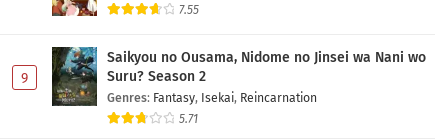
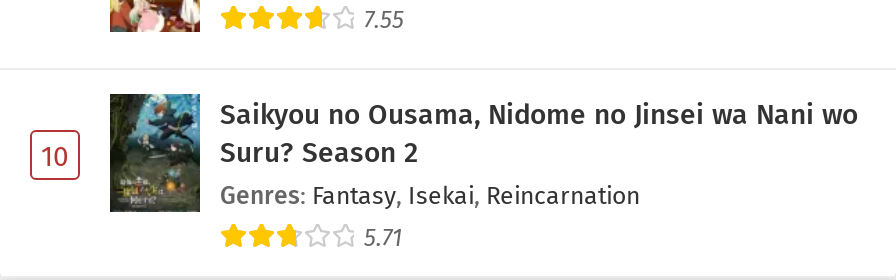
[21,70,28,87] 9 -> [41,140,69,174] 10

